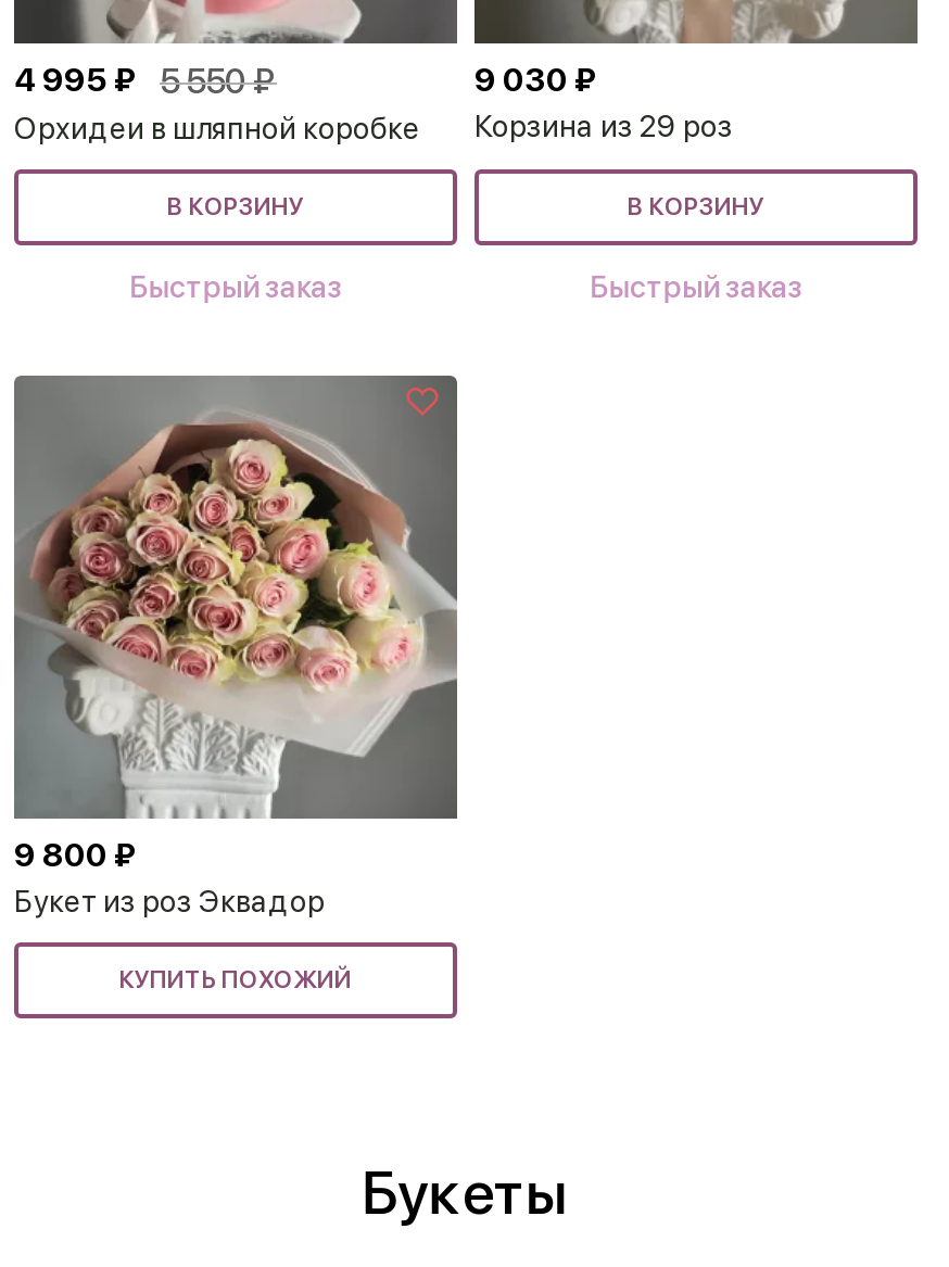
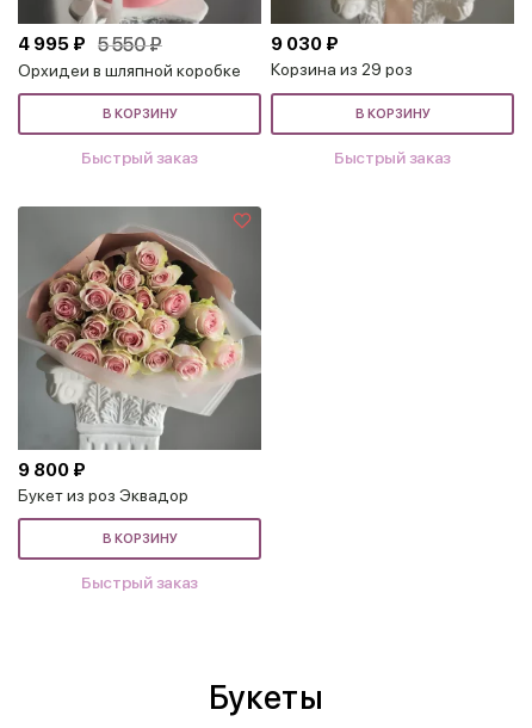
[119,966,352,994] КУПИТЬ ПОХОЖИЙ -> [81,531,198,592] В КОРЗИНУ | Быстрый заказ

